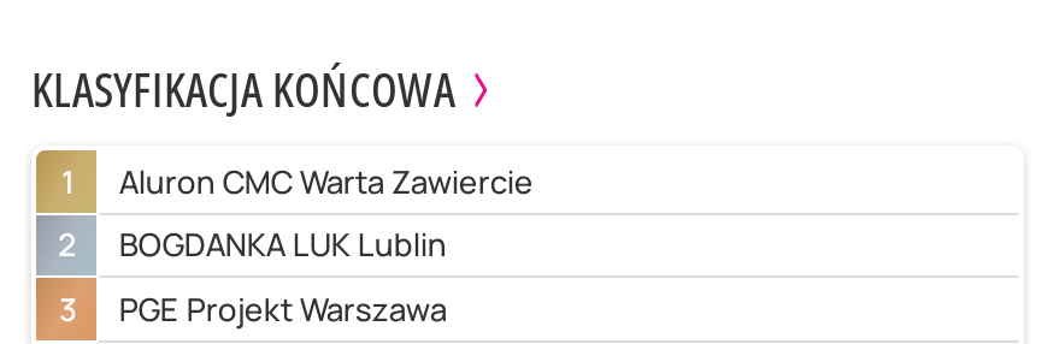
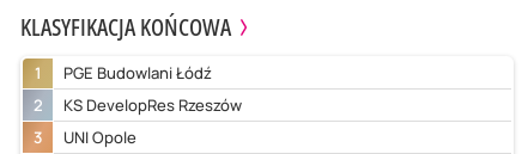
[119,160,533,203] Aluron CMC Warta Zawiercie -> [64,63,212,84] PGE Budowlani Łódź
[119,224,446,267] BOGDANKA LUK Lublin -> [64,94,242,116] KS DevelopRes Rzeszów
[119,288,446,331] PGE Projekt Warszawa -> [64,126,137,148] UNI Opole

